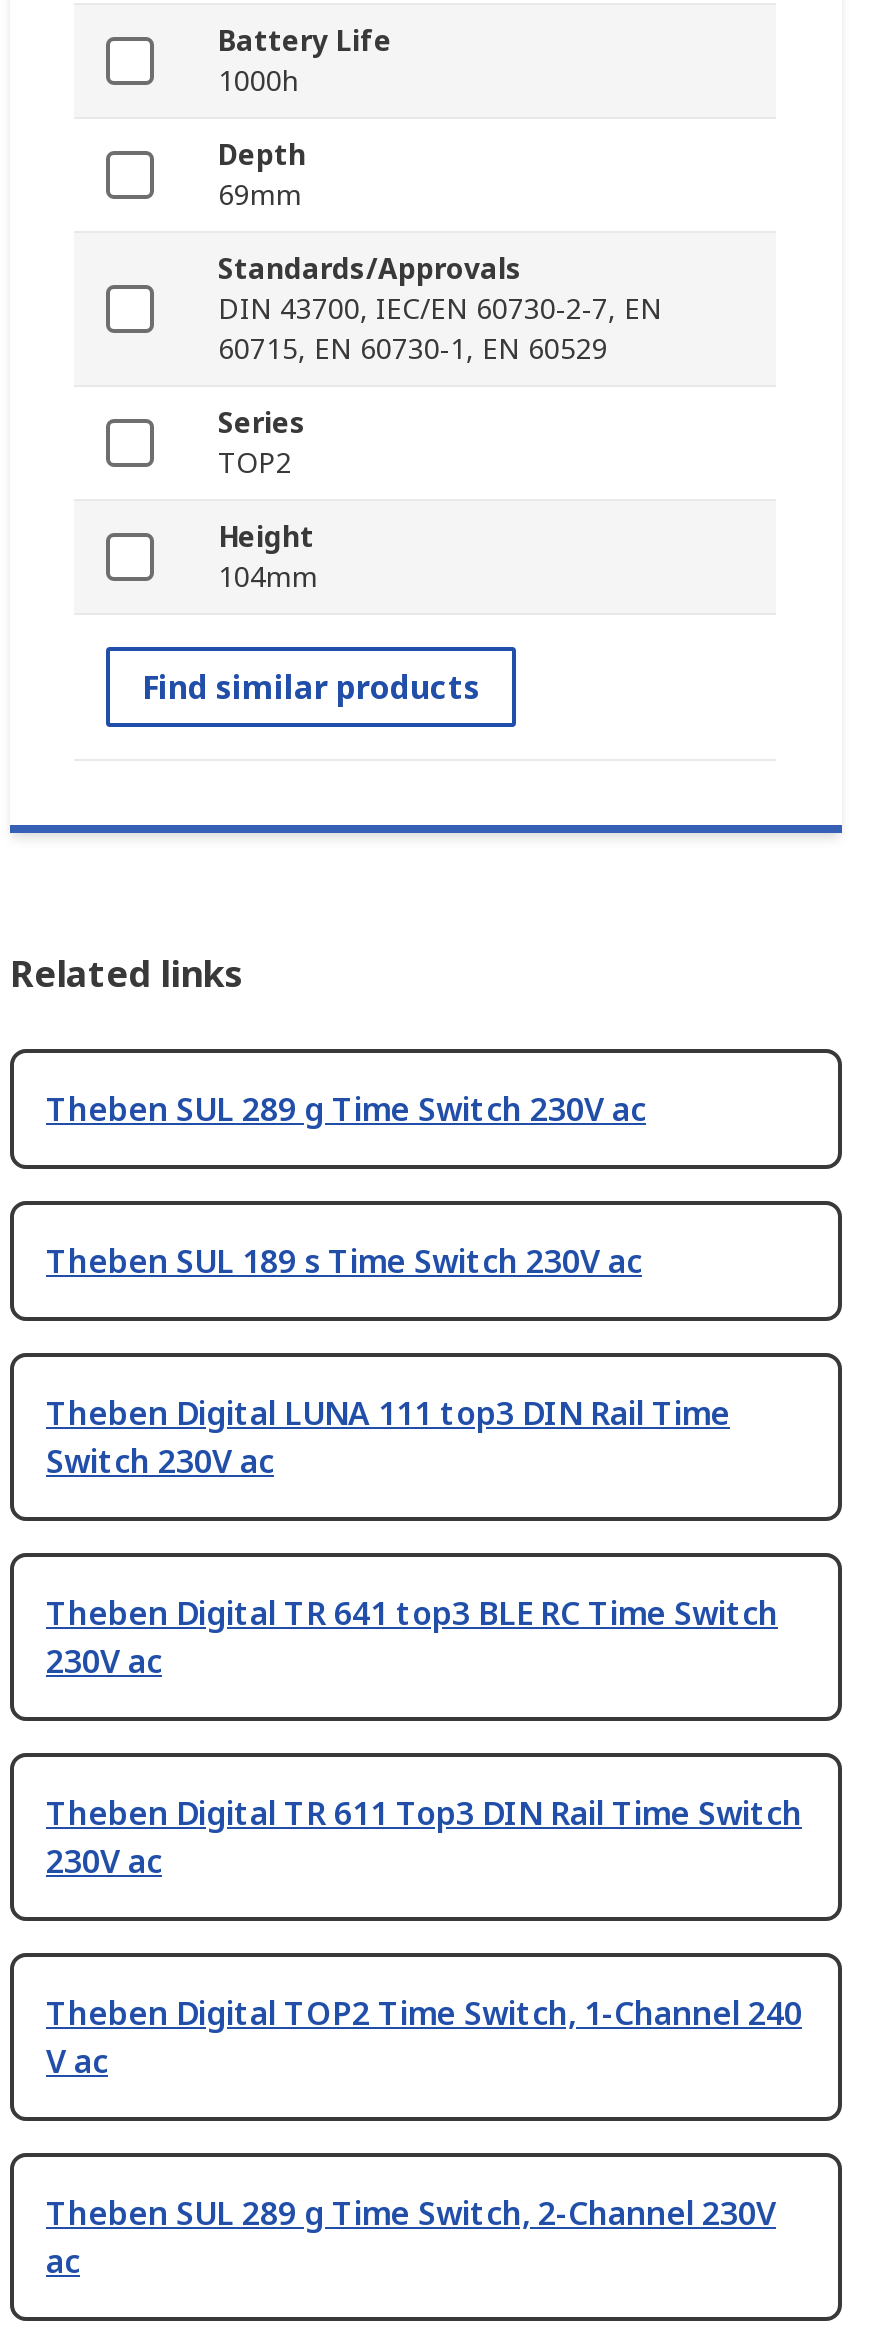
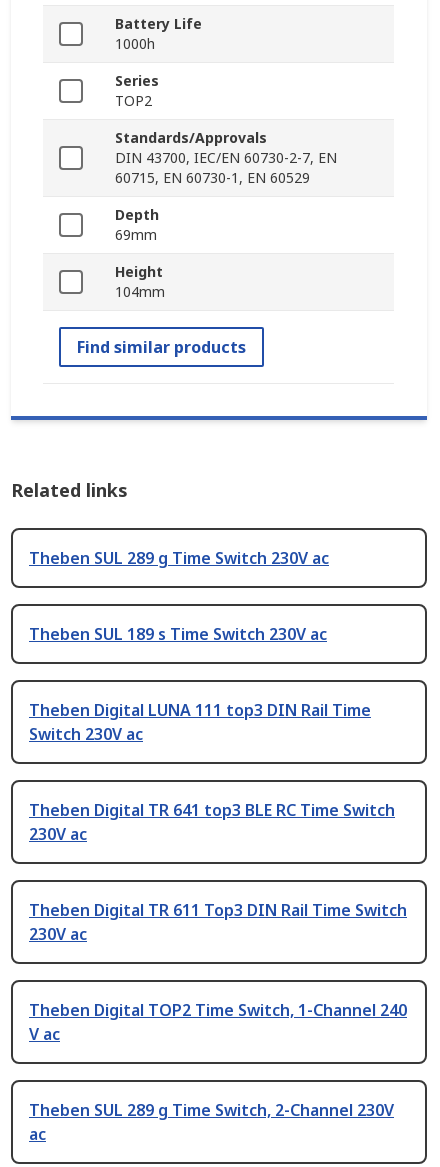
[218,136,306,214] Depth | 69mm -> [115,71,159,110] Series | TOP2
[218,404,306,482] Series | TOP2 -> [115,205,159,244] Depth | 69mm

